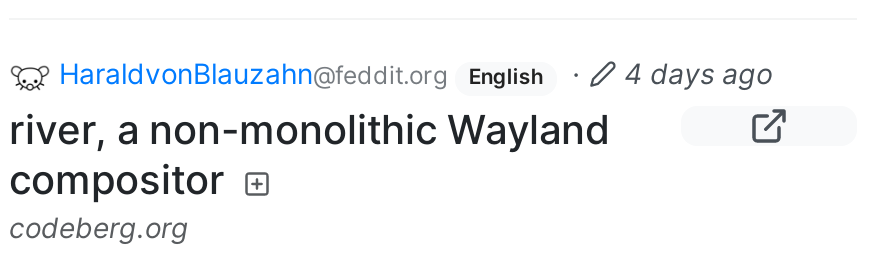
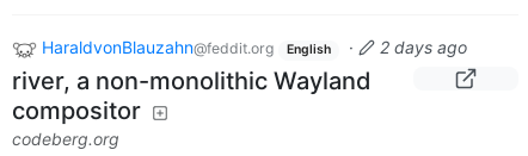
[624,56,772,90] 4 days ago -> [379,37,467,57] 2 days ago

